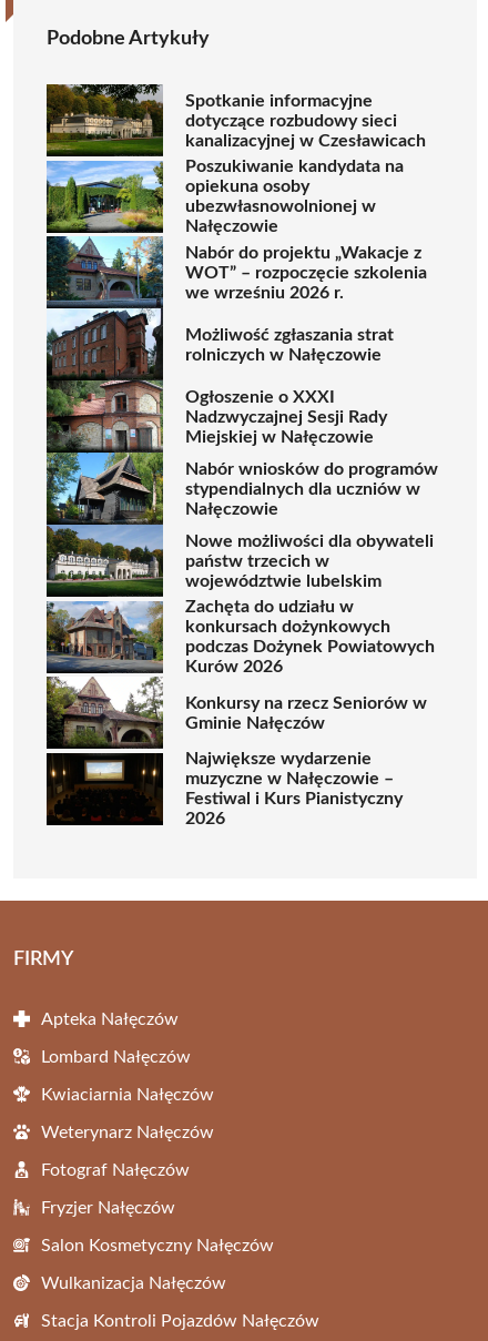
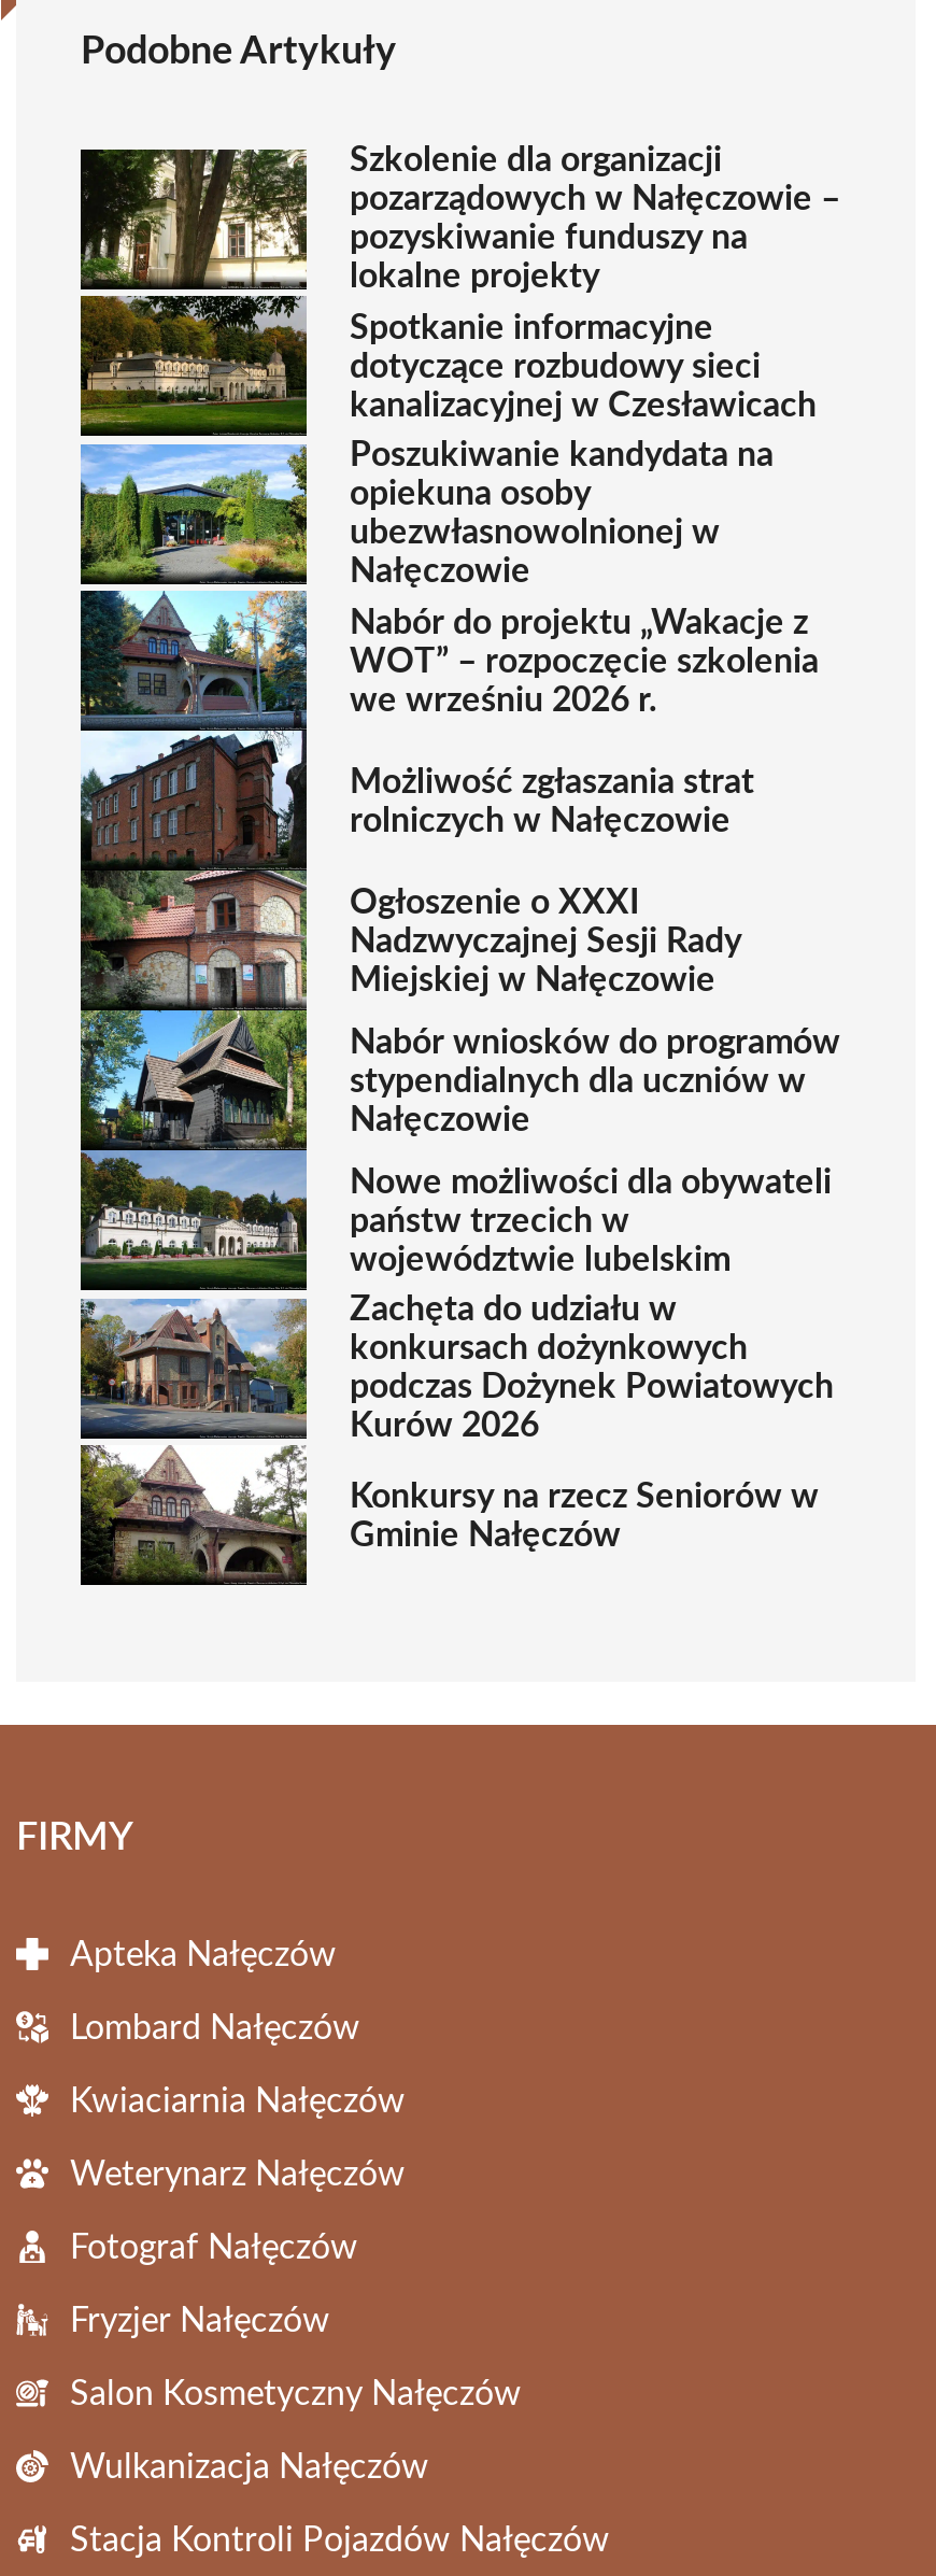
none -> [79,143,840,294] [image] | Szkolenie dla organizacji | pozarządowych w Nałęczowie – | pozyskiwanie funduszy na | lokalne projekty
moved [185,92,438,732] -> [350,310,840,1552]: Spotkanie informacyjne | dotyczące rozbudowy sieci | kanalizacyjnej w Czesławicach | ... | Konkursy na rzecz Seniorów w | Gminie Nałęczów
[47,750,403,829] [image] | Największe wydarzenie | muzyczne w Nałęczowie – | Festiwal i Kurs Pianistyczny | 2026 -> none

